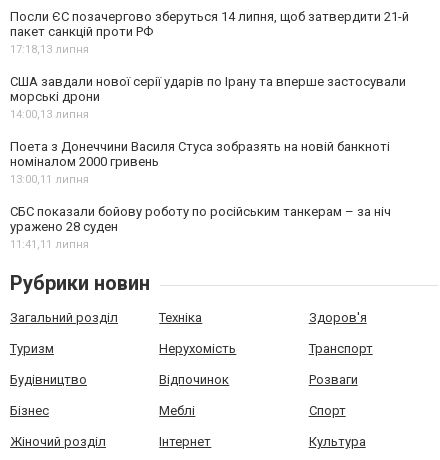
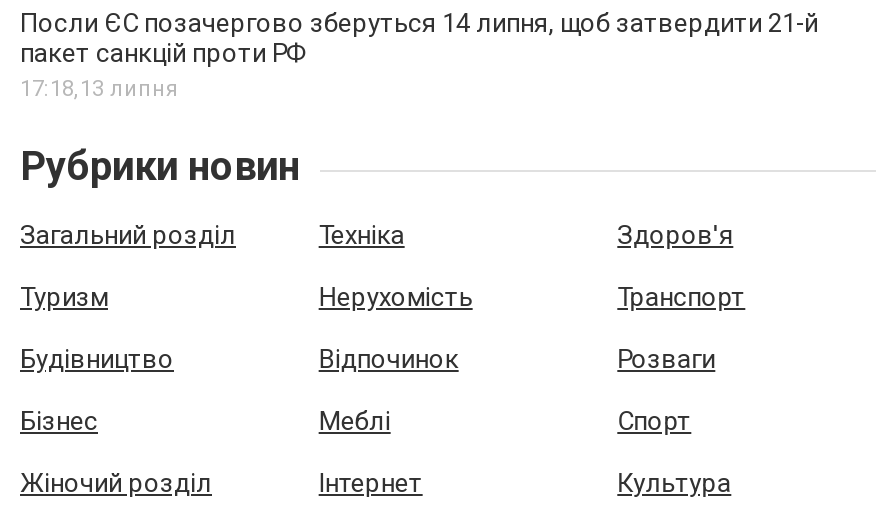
[10,74,406,251] США завдали нової серії ударів по Ірану та вперше застосували | морські дрони | 14:00,13 липня | Поета з Донеччини Василя Стуса зобразять на новій банкноті | номіналом 2000 гривень | 13:00,11 липня | СБС показали бойову роботу по російським танкерам – за ніч | уражено 28 суден | 11:41, 11 липня -> none

